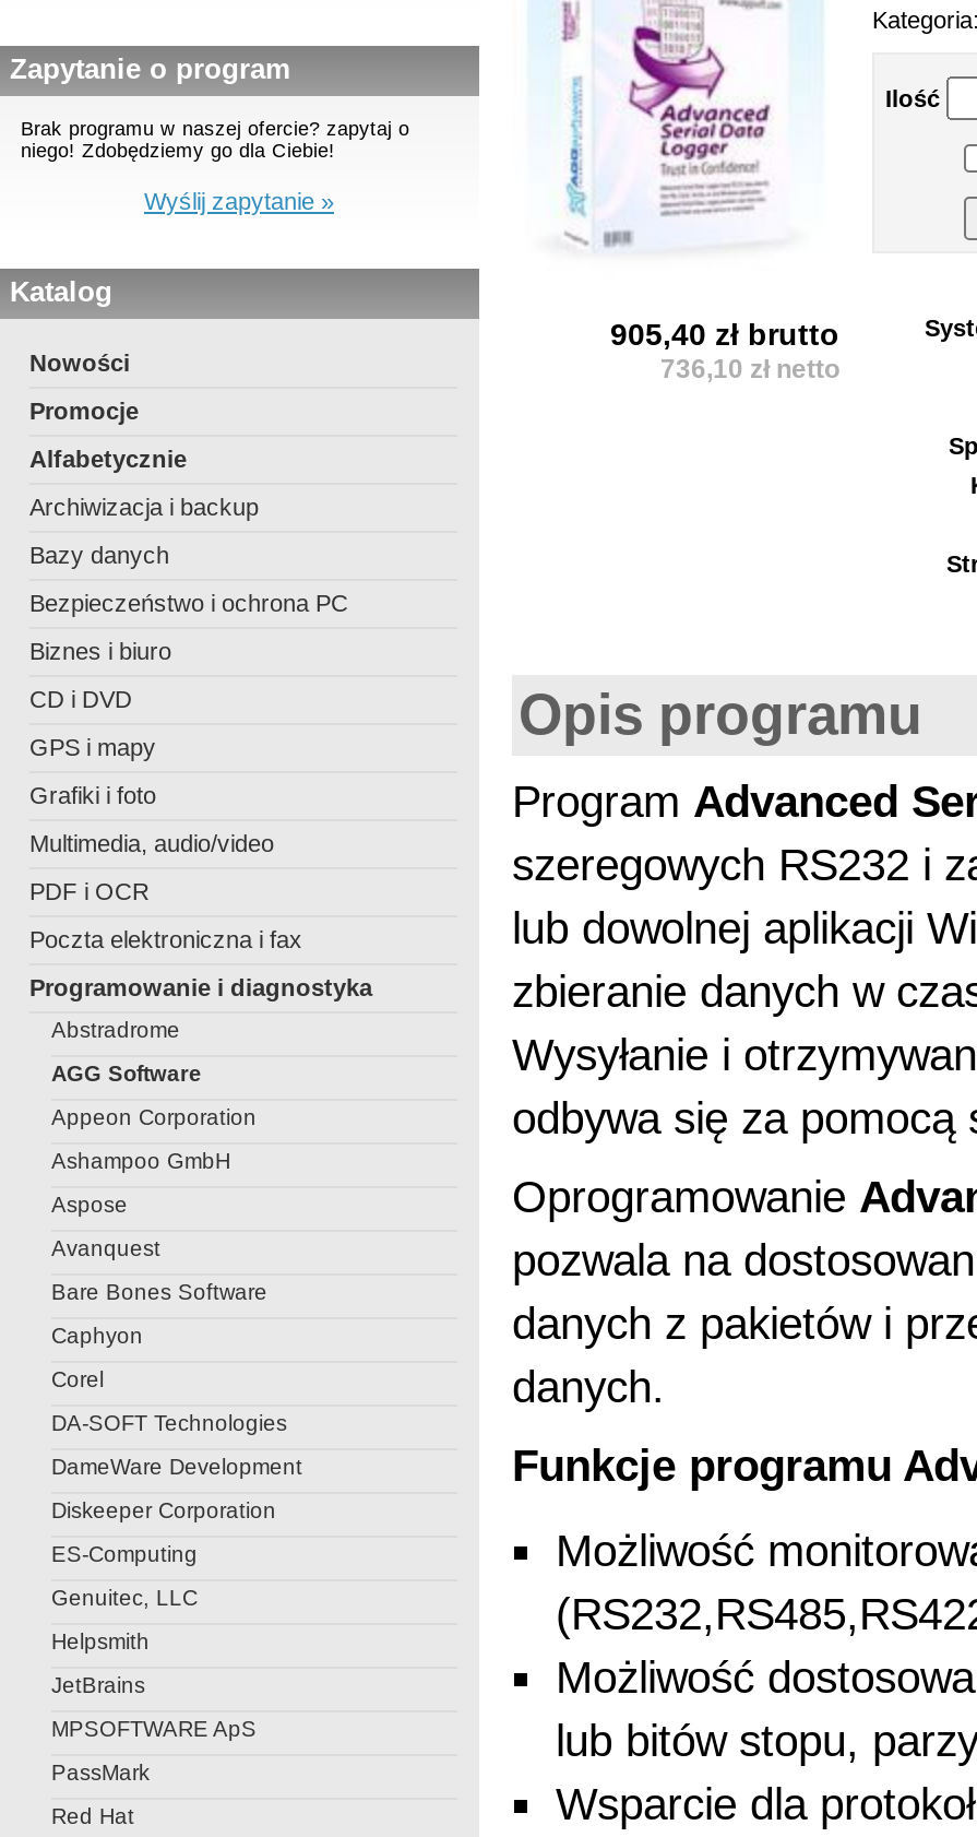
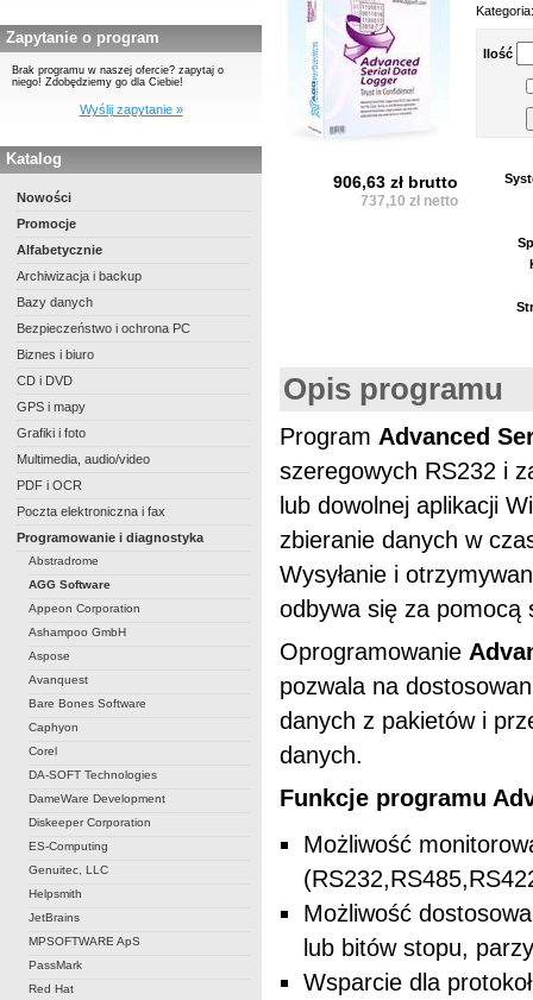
[610,317,839,352] 905,40 zł brutto -> [333,172,458,191] 906,63 zł brutto
[660,354,839,384] 736,10 zł netto -> [360,193,458,209] 737,10 zł netto

